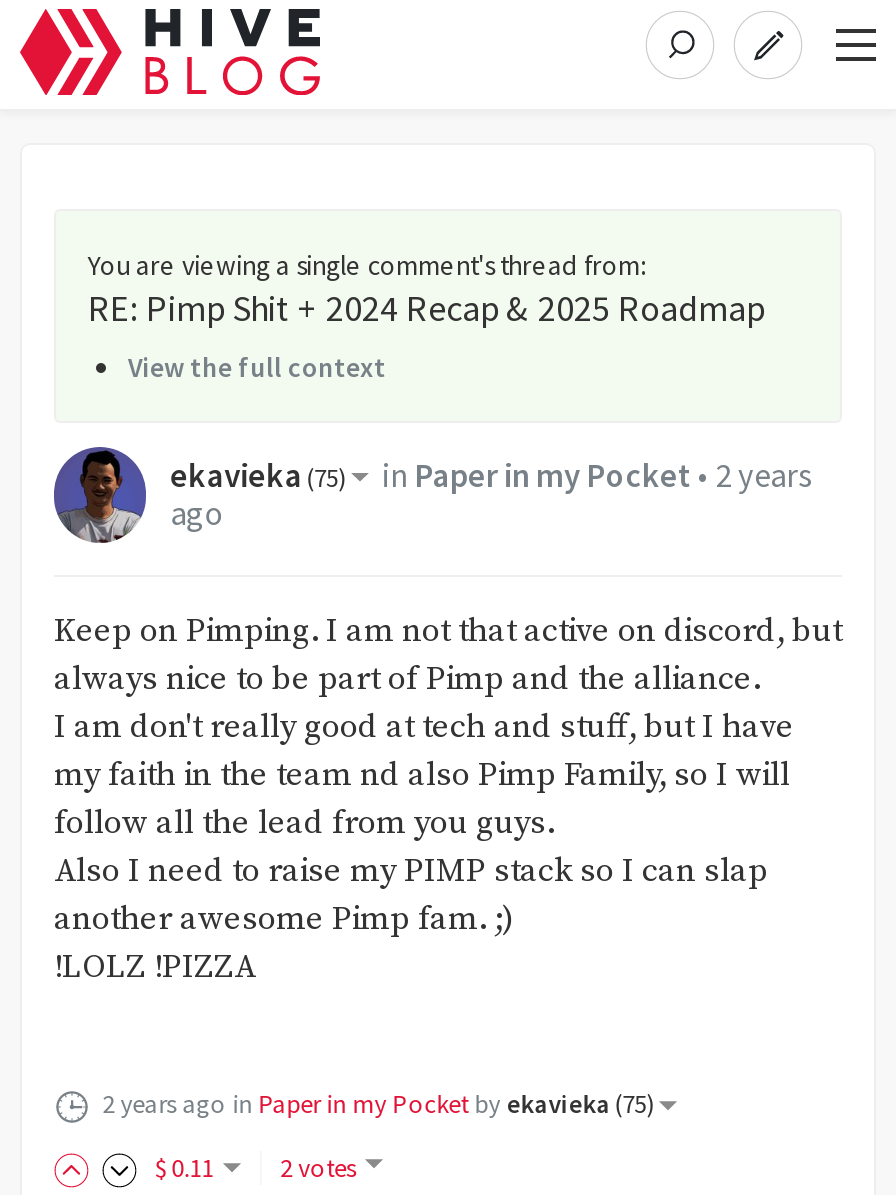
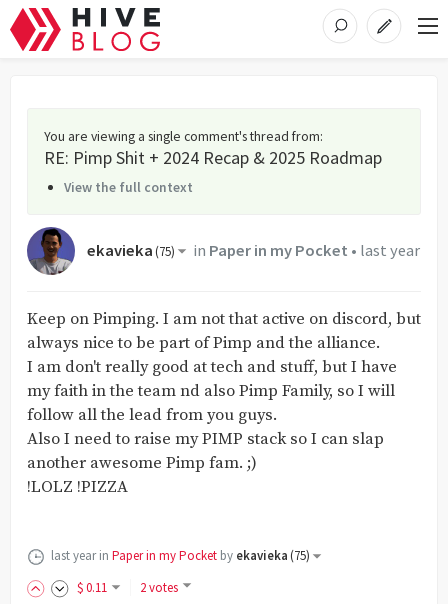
[170,454,812,536] in Paper in my Pocket • 2 years | ago -> [193,240,420,261] in Paper in my Pocket • last year
[103,1087,655,1121] 2 years ago in Paper in my Pocket by ekavieka (75) -> [51,547,310,564] last year in Paper in my Pocket by ekavieka (75)

